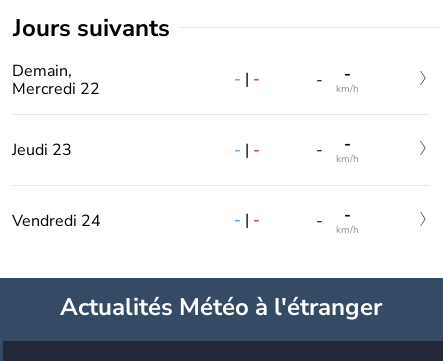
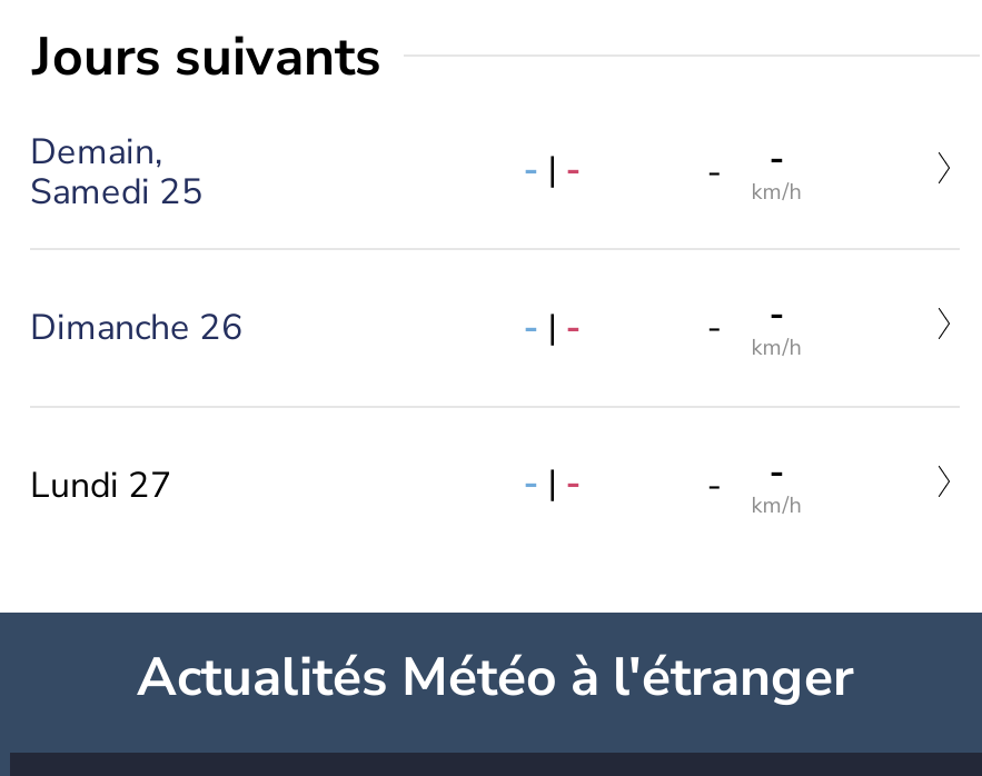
[12,78,100,100] Mercredi 22 -> [30,167,204,216] Samedi 25
[12,139,72,161] Jeudi 23 -> [30,304,244,353] Dimanche 26
[12,210,101,232] Vendredi 24 -> [30,461,172,510] Lundi 27

